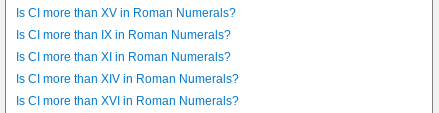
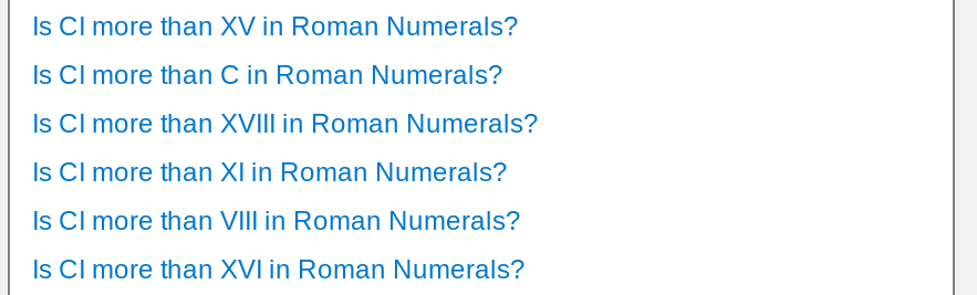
[16,28,231,42] Is CI more than IX in Roman Numerals? -> [32,60,539,140] Is CI more than C in Roman Numerals? | Is CI more than XVIII in Roman Numerals?
[16,72,239,86] Is CI more than XIV in Roman Numerals? -> [32,206,521,237] Is CI more than VIII in Roman Numerals?

